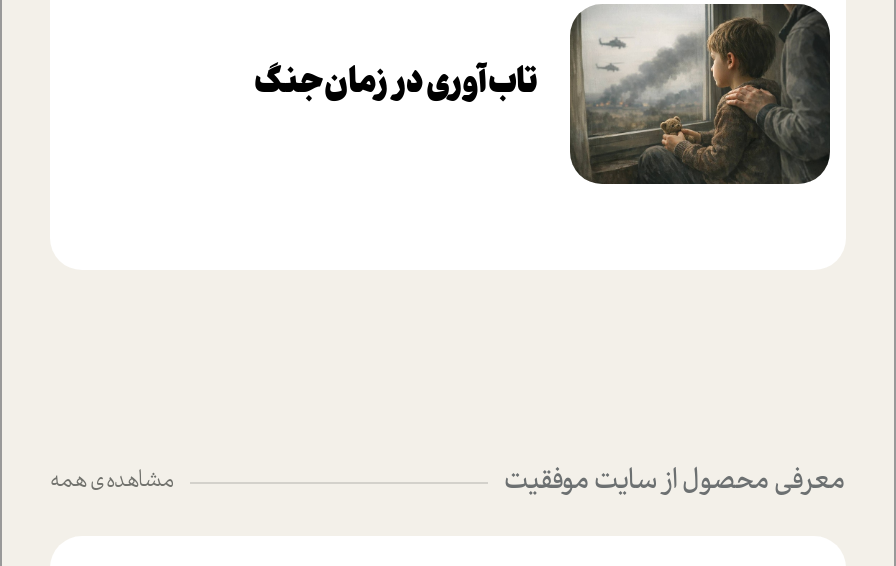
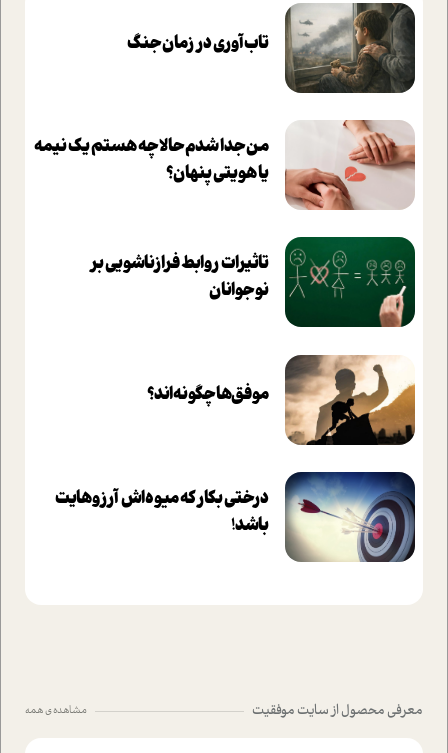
none -> [34,119,416,304] [image] | من جدا شدم حالا چه هستم یک نیمه | یا هویتی پنهان؟ | تاثيرات روابط فرا‌زناشويي بر | نوجوانان
none -> [55,471,415,562] [image] | درختی بکار که میوه‌اش آرزوهایت | باشد!
none -> [147,354,416,446] [image] | موفق‌ها چگونه‌اند؟
none -> [284,236,416,328] [image]

